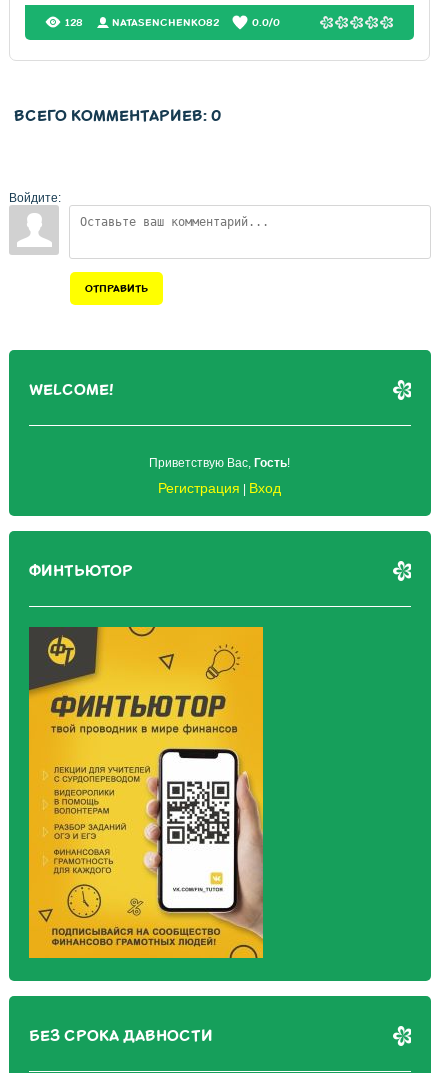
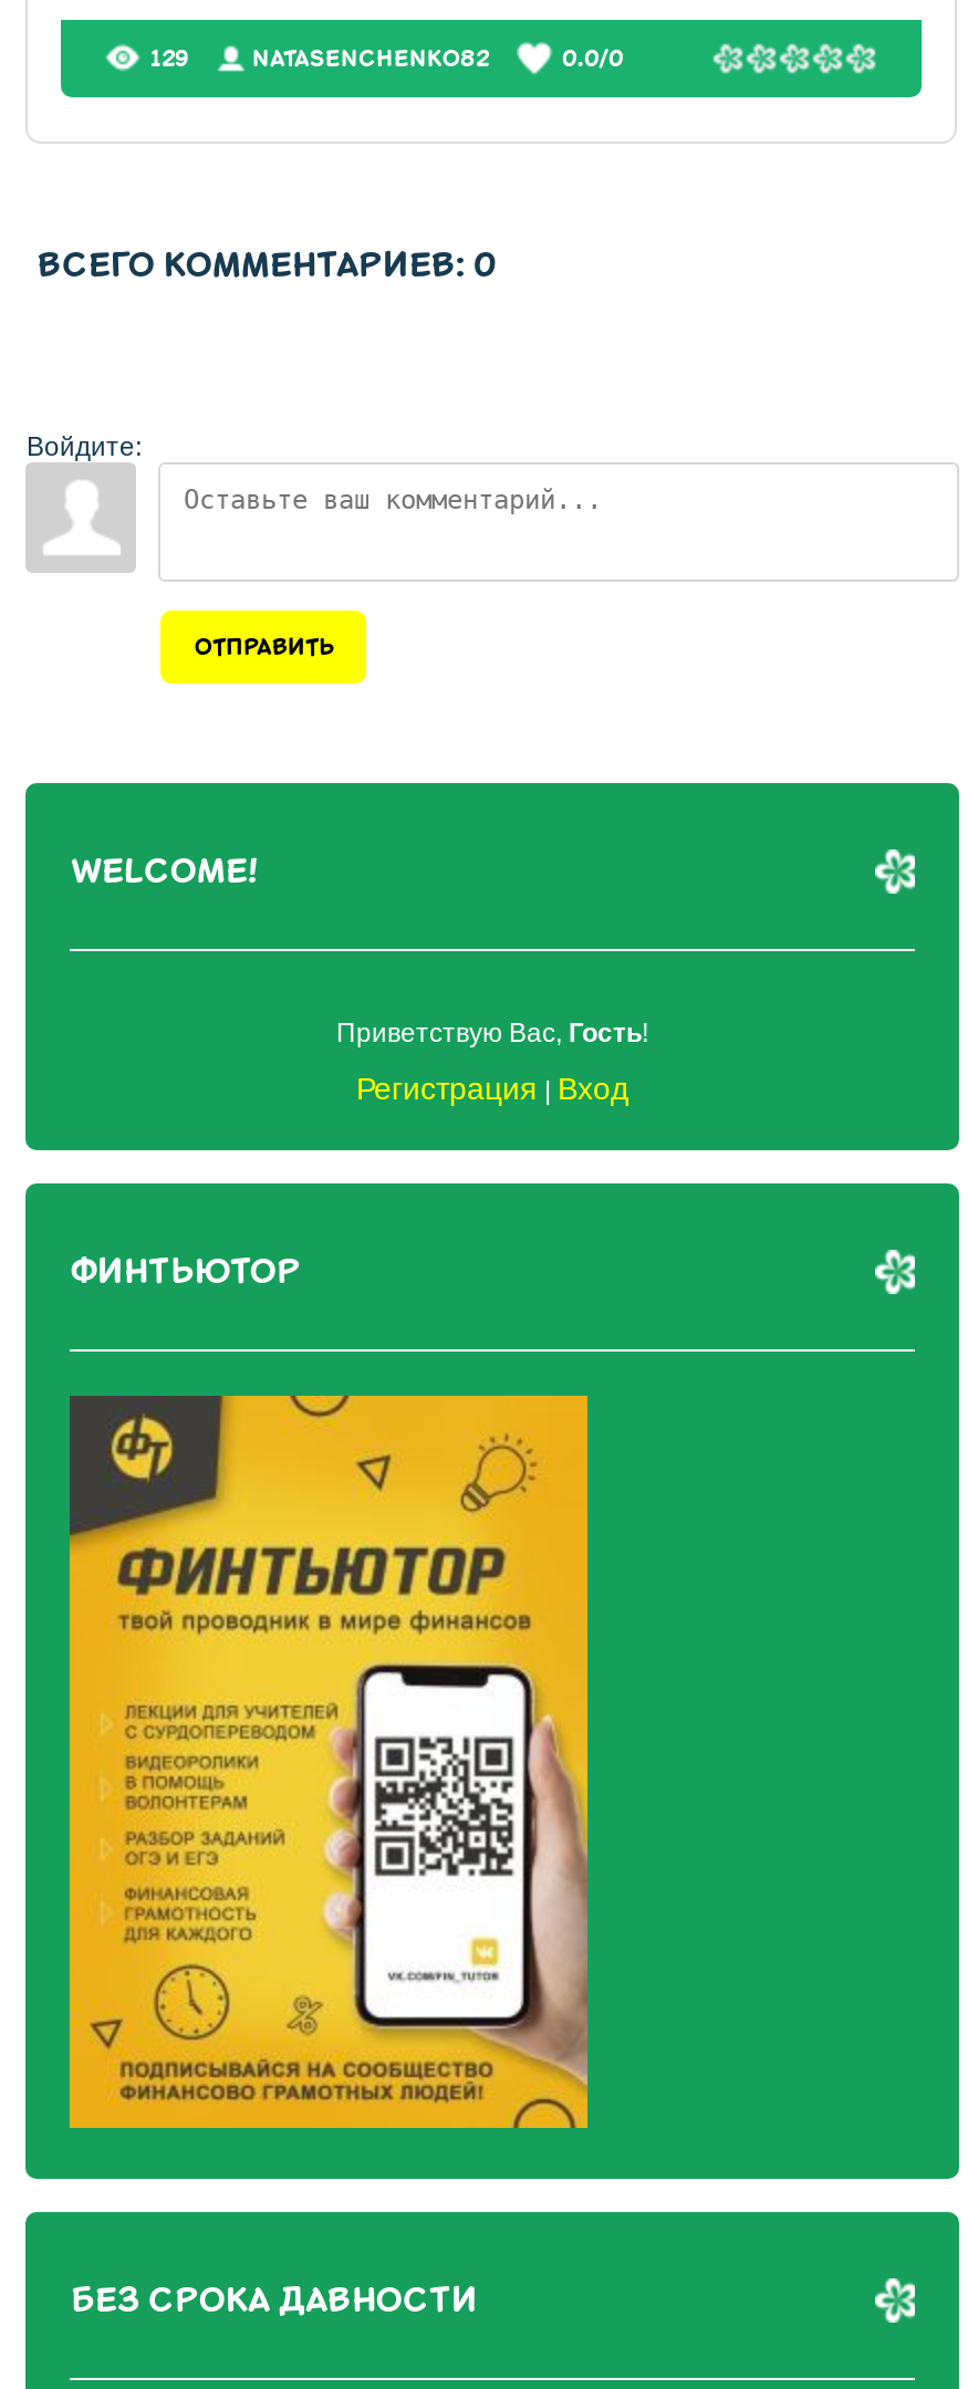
[65,16,83,29] 128 -> [150,44,188,73] 129

